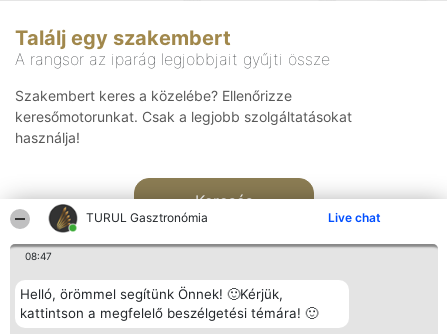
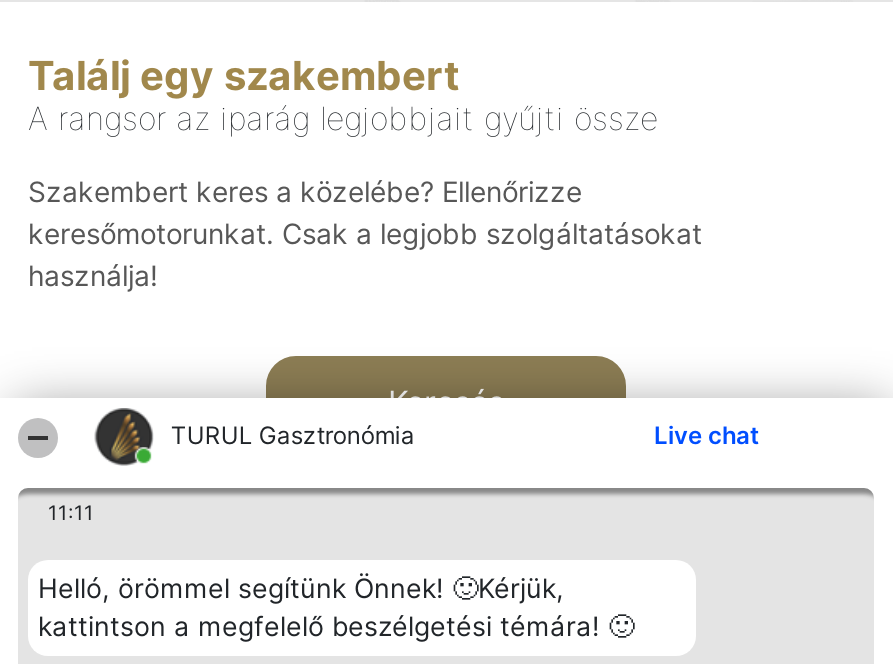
[25,250,52,262] 08:47 -> [48,500,94,524] 11:11

